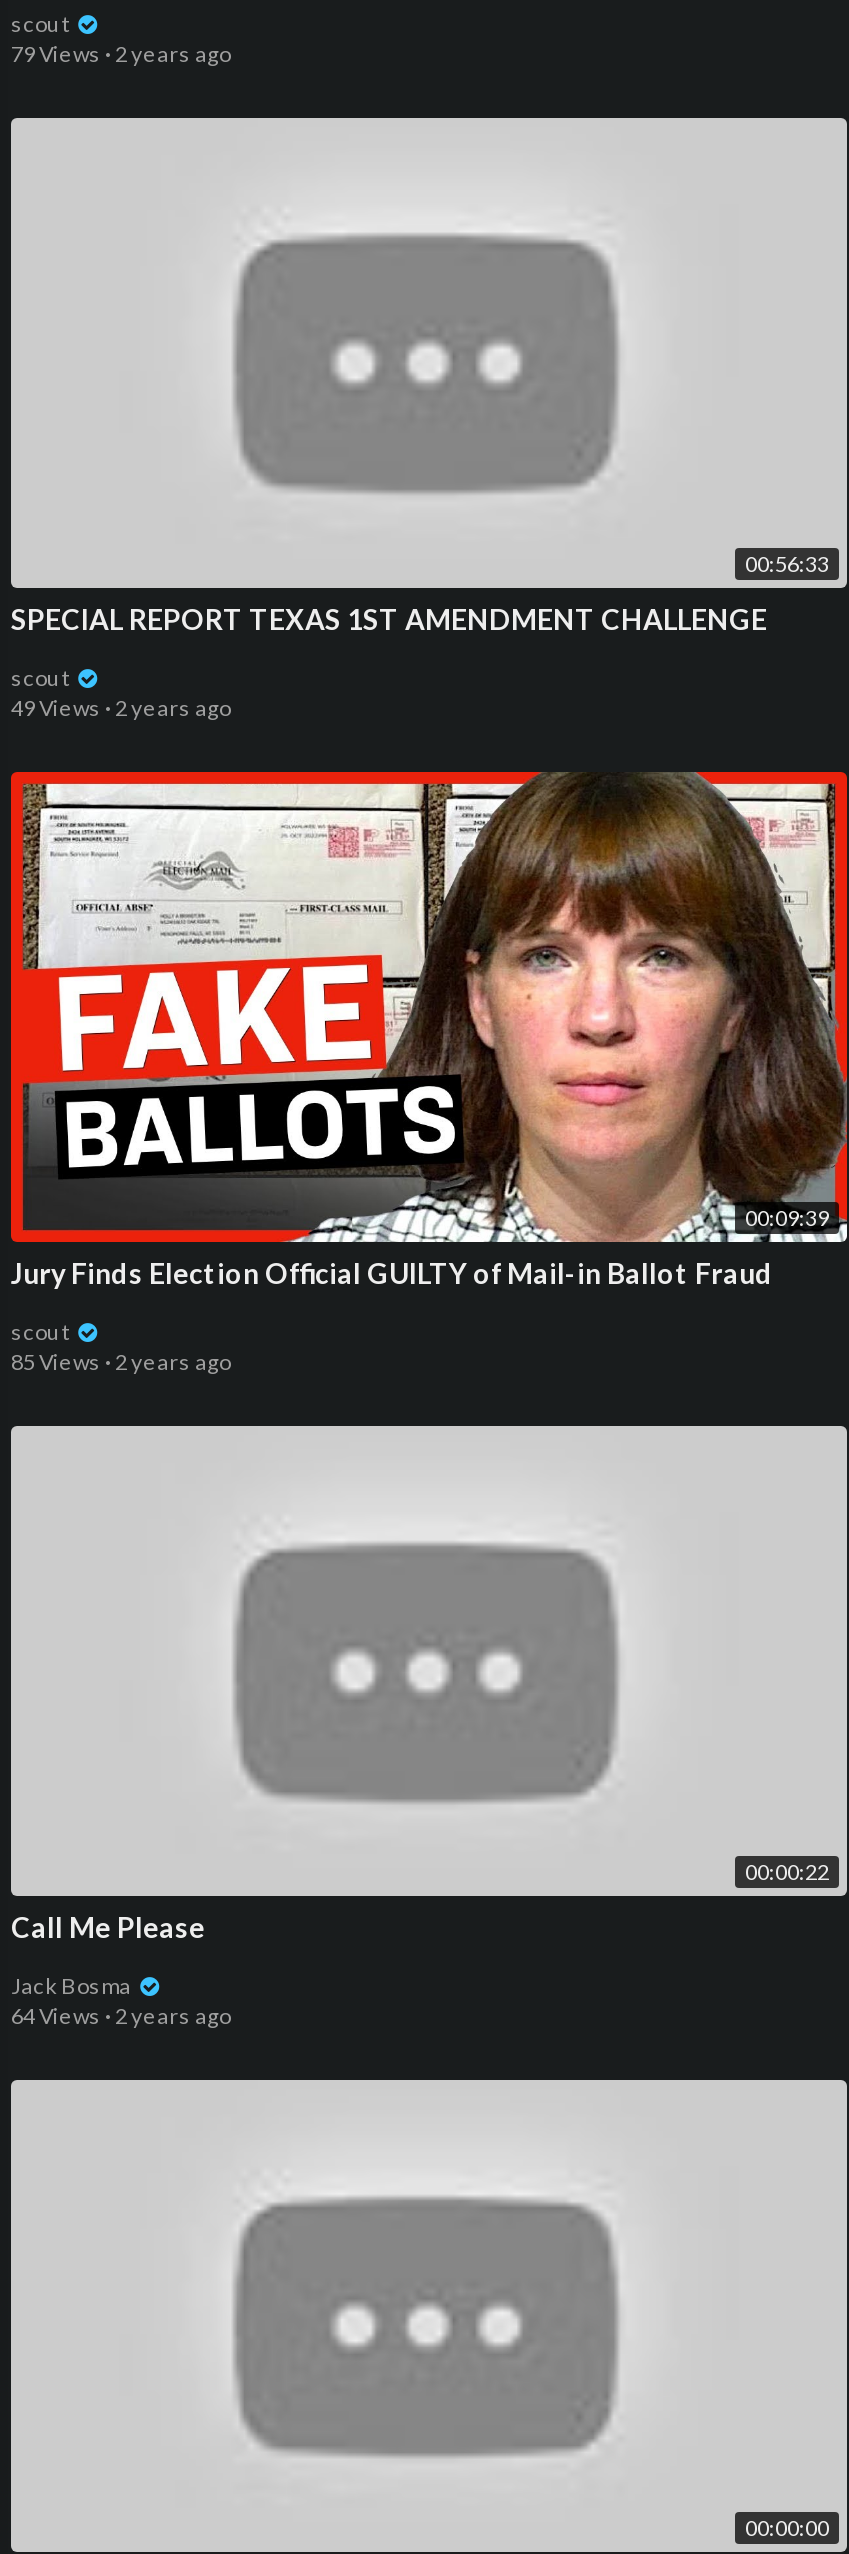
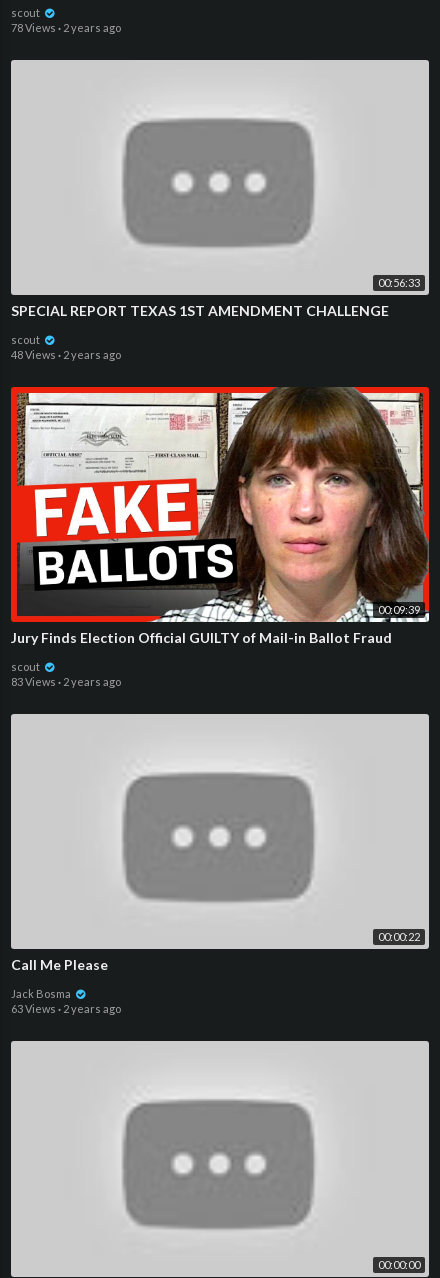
[11,40,231,66] 79 Views · 2 years ago -> [11,21,121,34] 78 Views · 2 years ago
[11,694,231,720] 49 Views · 2 years ago -> [11,348,121,361] 48 Views · 2 years ago
[11,1349,231,1375] 85 Views · 2 years ago -> [11,675,121,688] 83 Views · 2 years ago
[11,2003,231,2029] 64 Views · 2 years ago -> [11,1002,121,1015] 63 Views · 2 years ago

